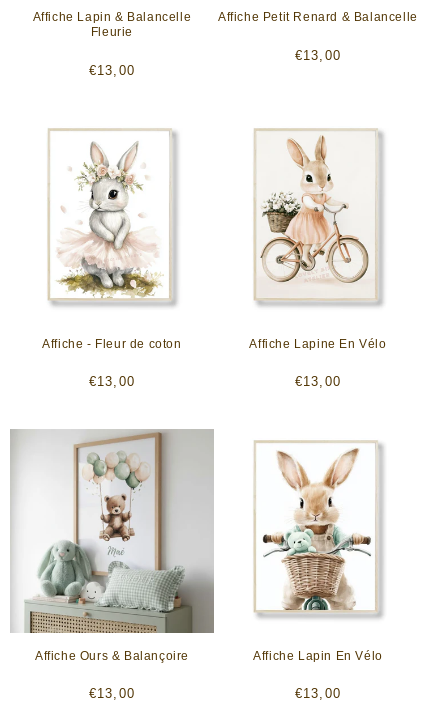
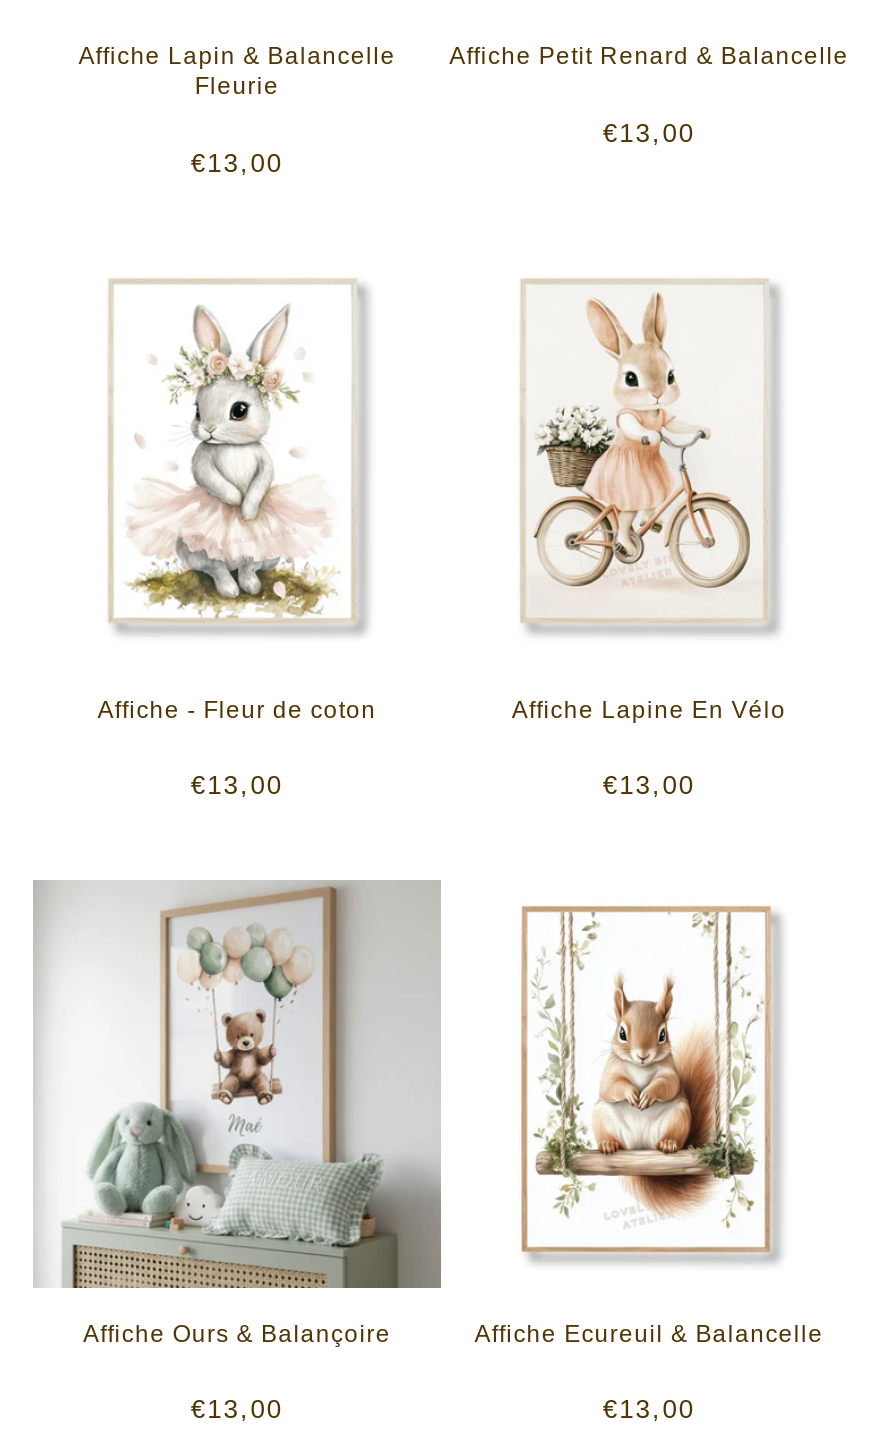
[253,441,383,663] [image] | Affiche Lapin En Vélo -> [475,906,823,1347] [image] | Affiche Ecureuil & Balancelle

